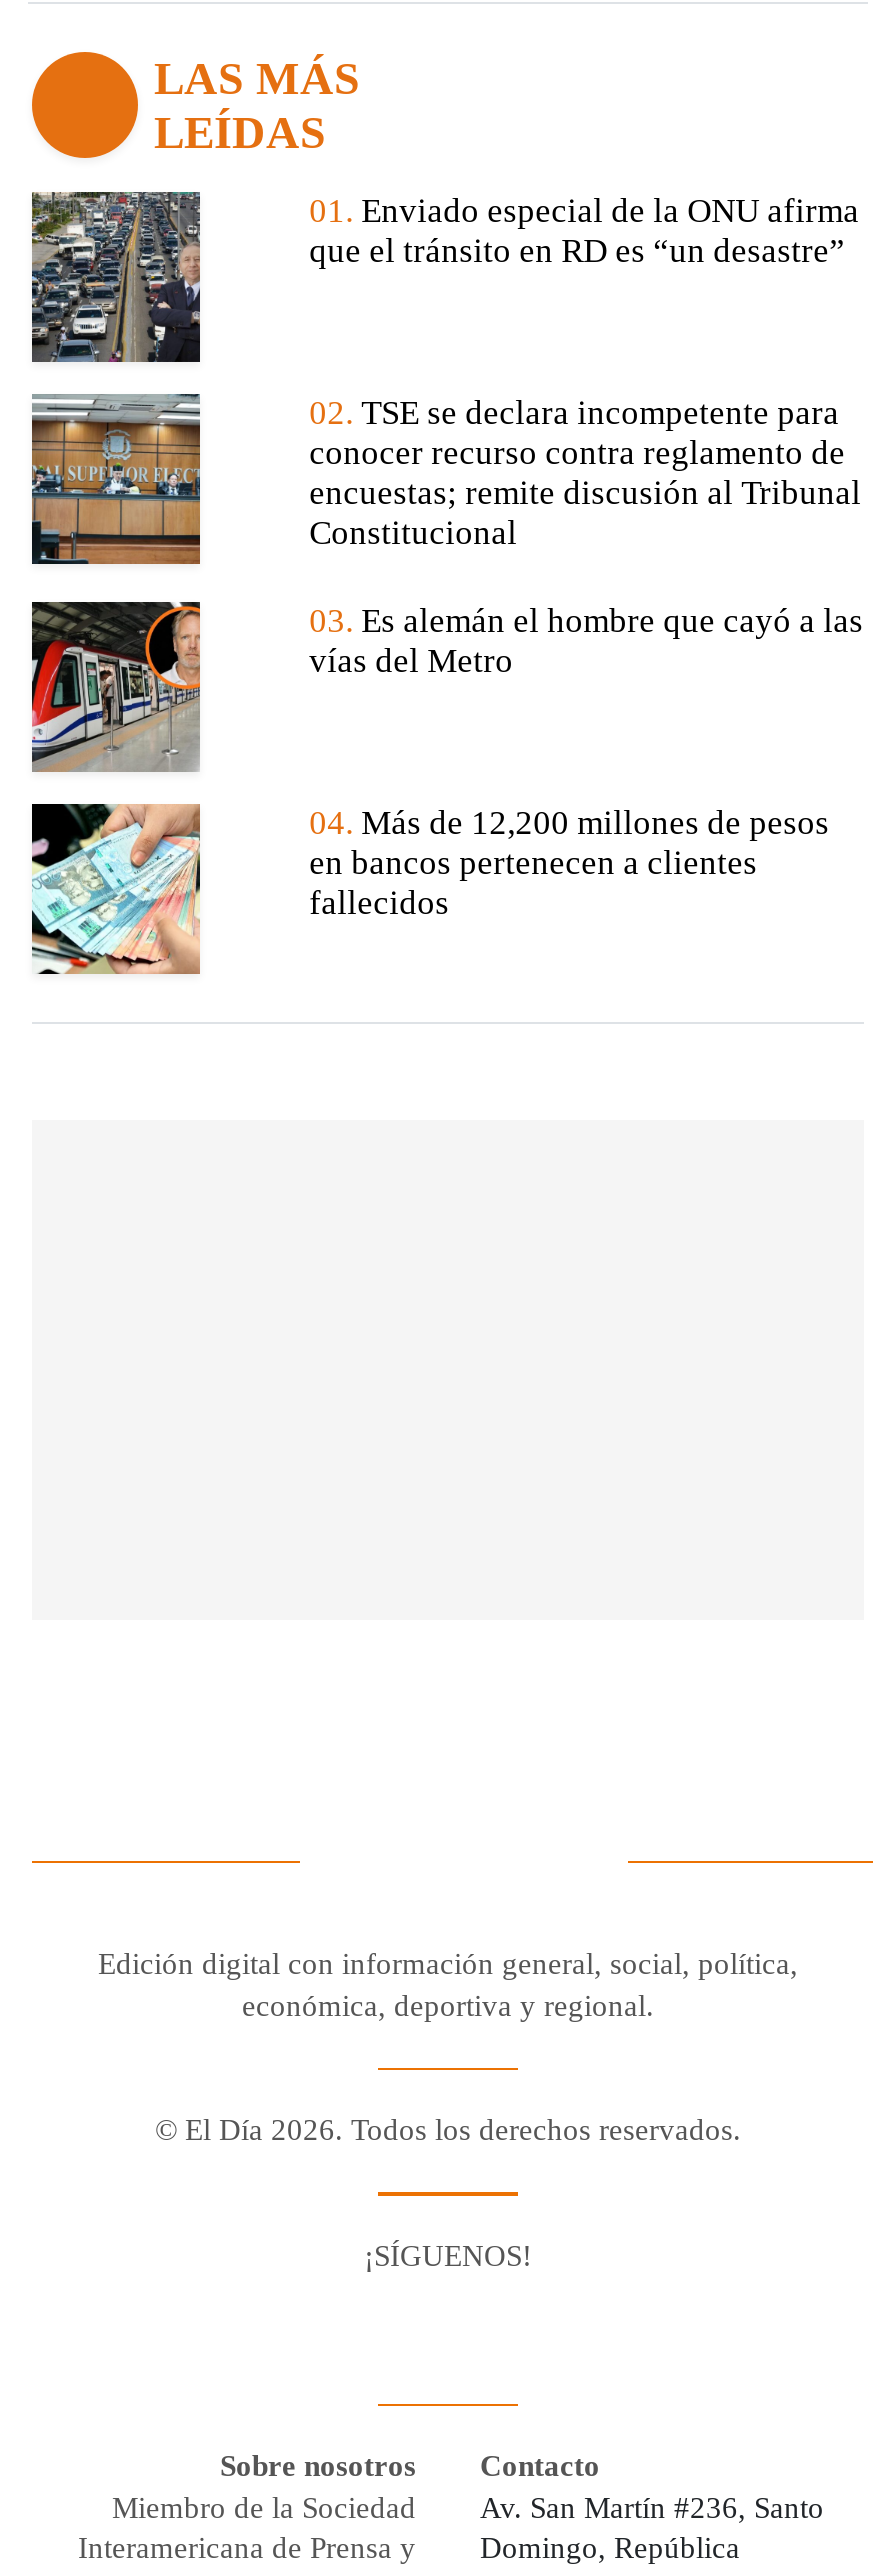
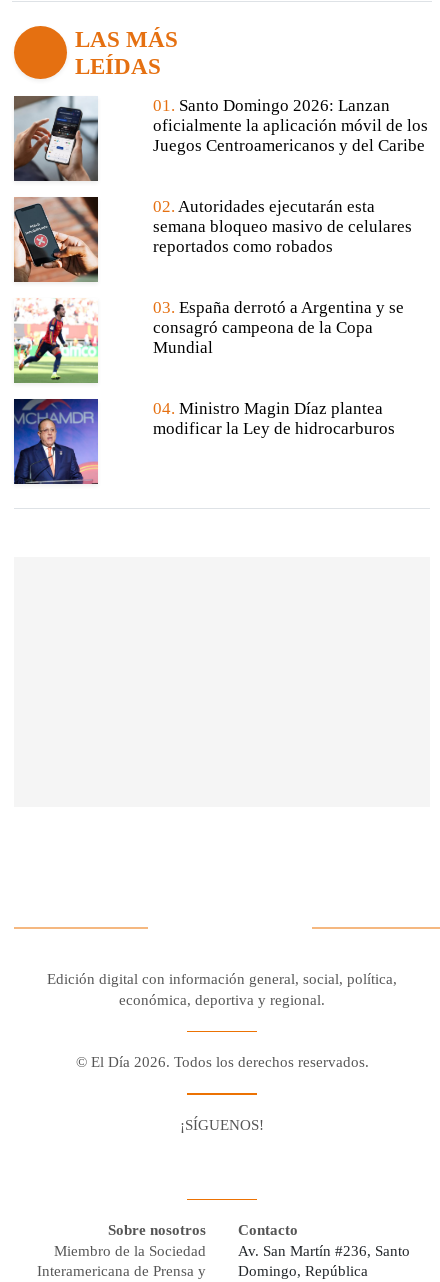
[30,190,202,364] [image] -> [14,96,98,182] [image]
[309,191,859,269] 01. Enviado especial de la ONU afirma | que el tránsito en RD es “un desastre” -> [153,96,428,155] 01. Santo Domingo 2026: Lanzan | oficialmente la aplicación móvil de los | Juegos Centroamericanos y del Caribe
[30,392,202,566] [image] -> [13,196,99,283] [image]
[309,393,861,551] 02. TSE se declara incompetente para | conocer recurso contra reglamento de | encuestas; remite discusión al Tribunal | Constitucional -> [153,197,412,256] 02. Autoridades ejecutarán esta | semana bloqueo masivo de celulares | reportados como robados
[30,600,202,772] [image] -> [13,298,99,383] [image]
[309,601,863,679] 03. Es alemán el hombre que cayó a las | vías del Metro -> [153,298,404,357] 03. España derrotó a Argentina y se | consagró campeona de la Copa | Mundial
[30,802,202,976] [image] -> [13,398,99,485] [image]
[309,803,829,921] 04. Más de 12,200 millones de pesos | en bancos pertenecen a clientes | fallecidos -> [153,399,395,438] 04. Ministro Magin Díaz plantea | modificar la Ley de hidrocarburos

